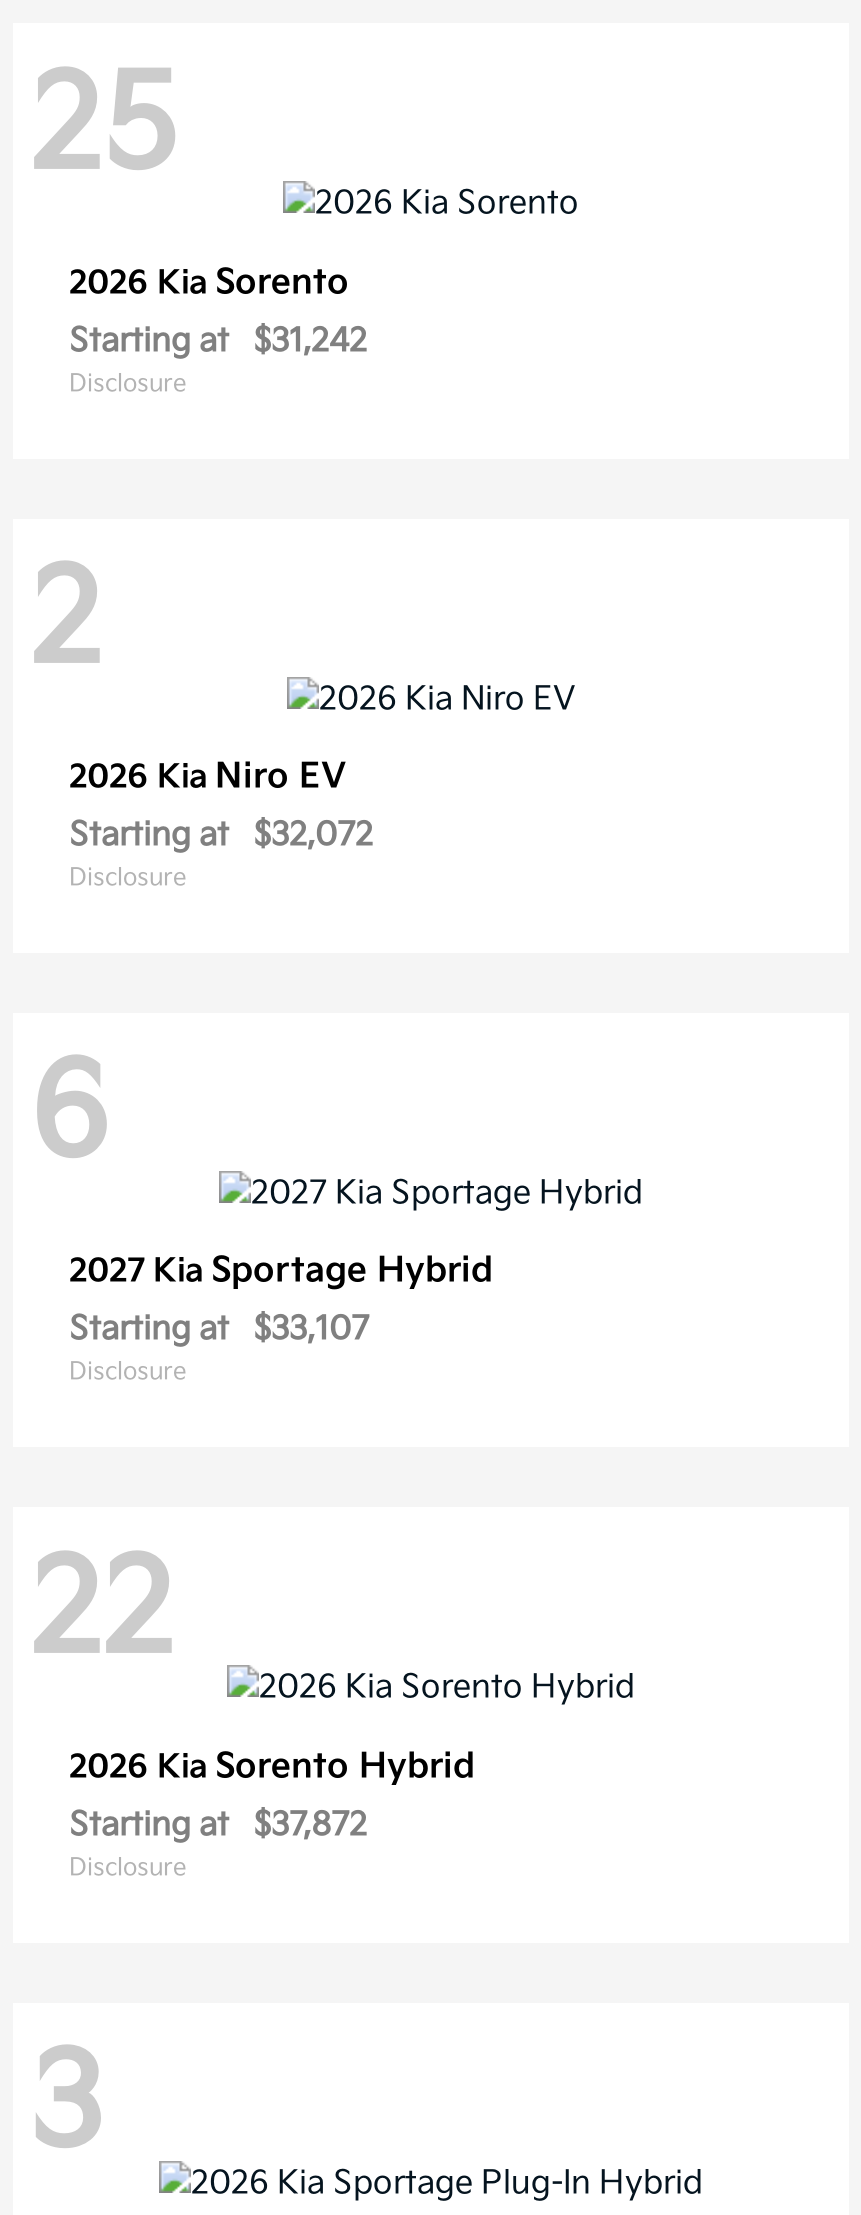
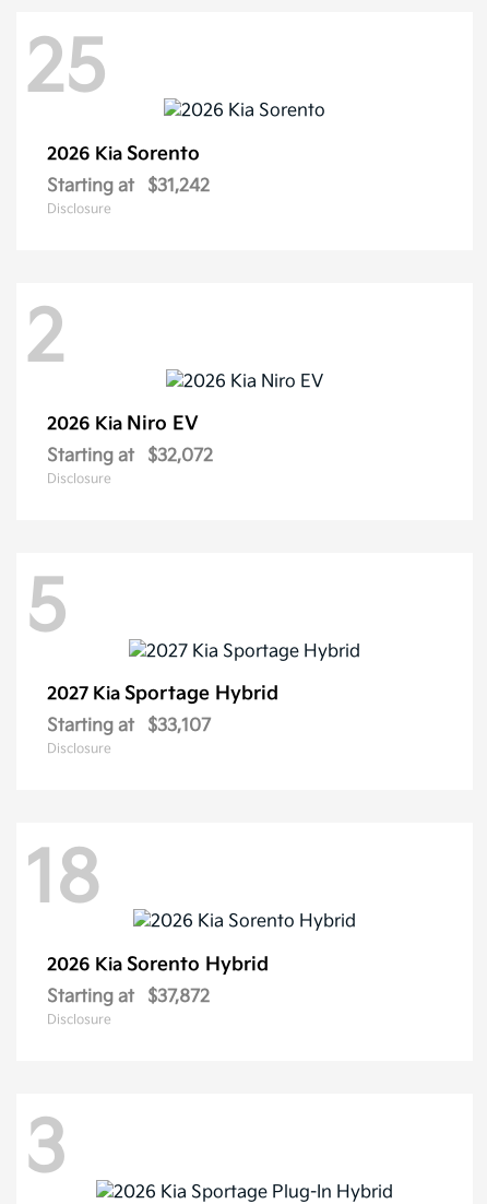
[29,1040,107,1194] 6 -> [25,567,68,652] 5
[29,1535,173,1689] 22 -> [25,838,100,922] 18

